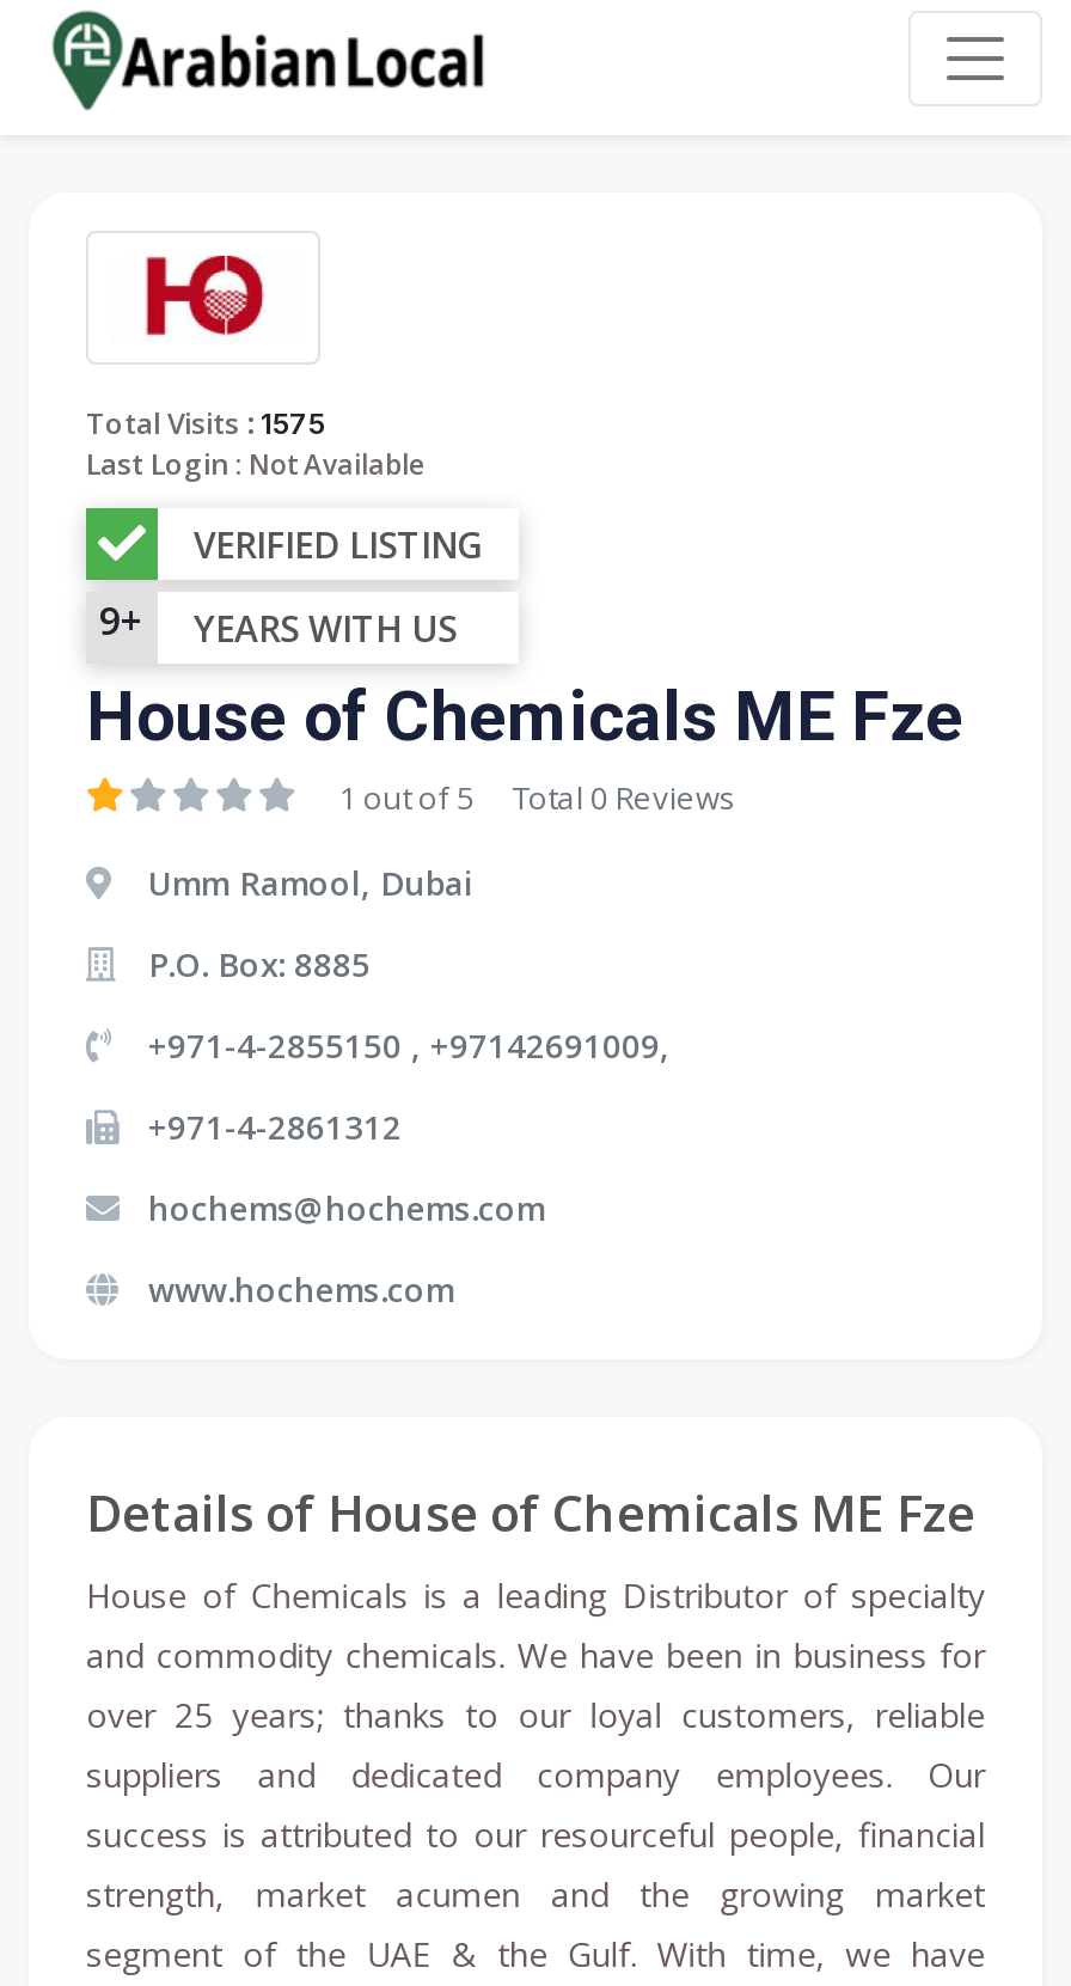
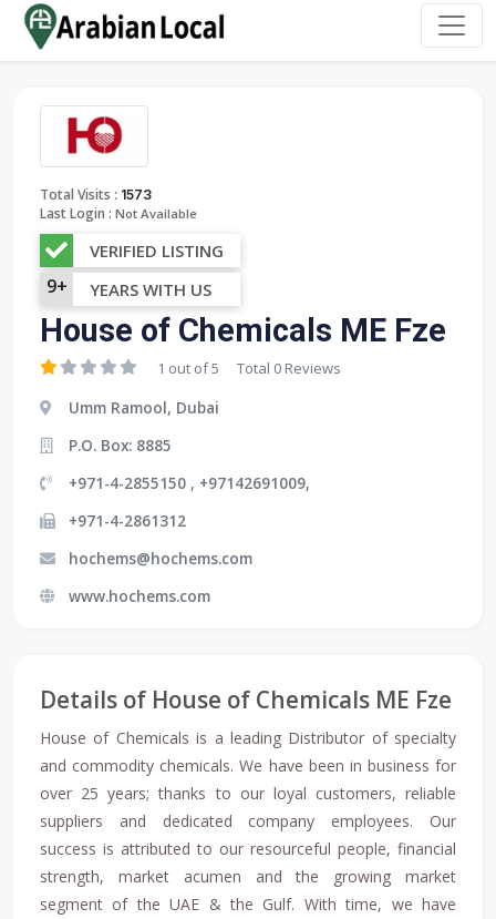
[86,400,325,443] Total Visits: 1575 -> [40,184,152,204] Total Visits: 1573

